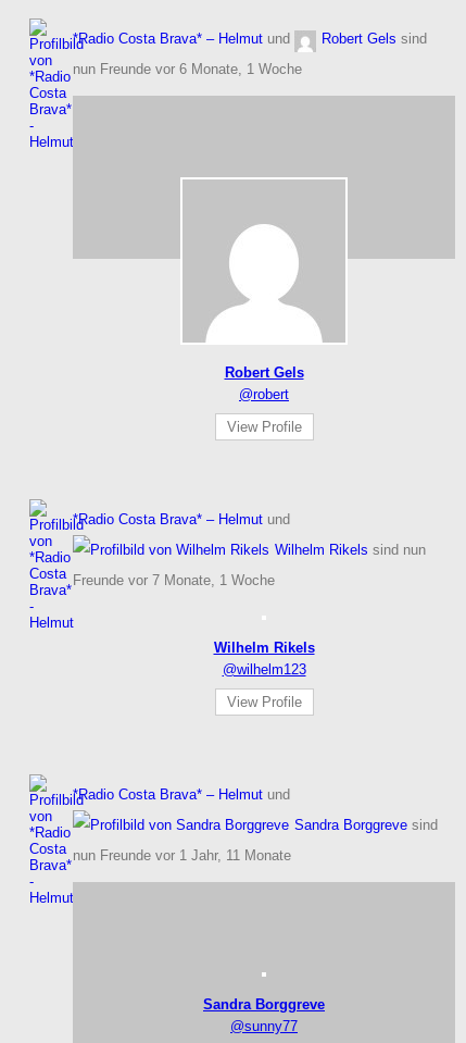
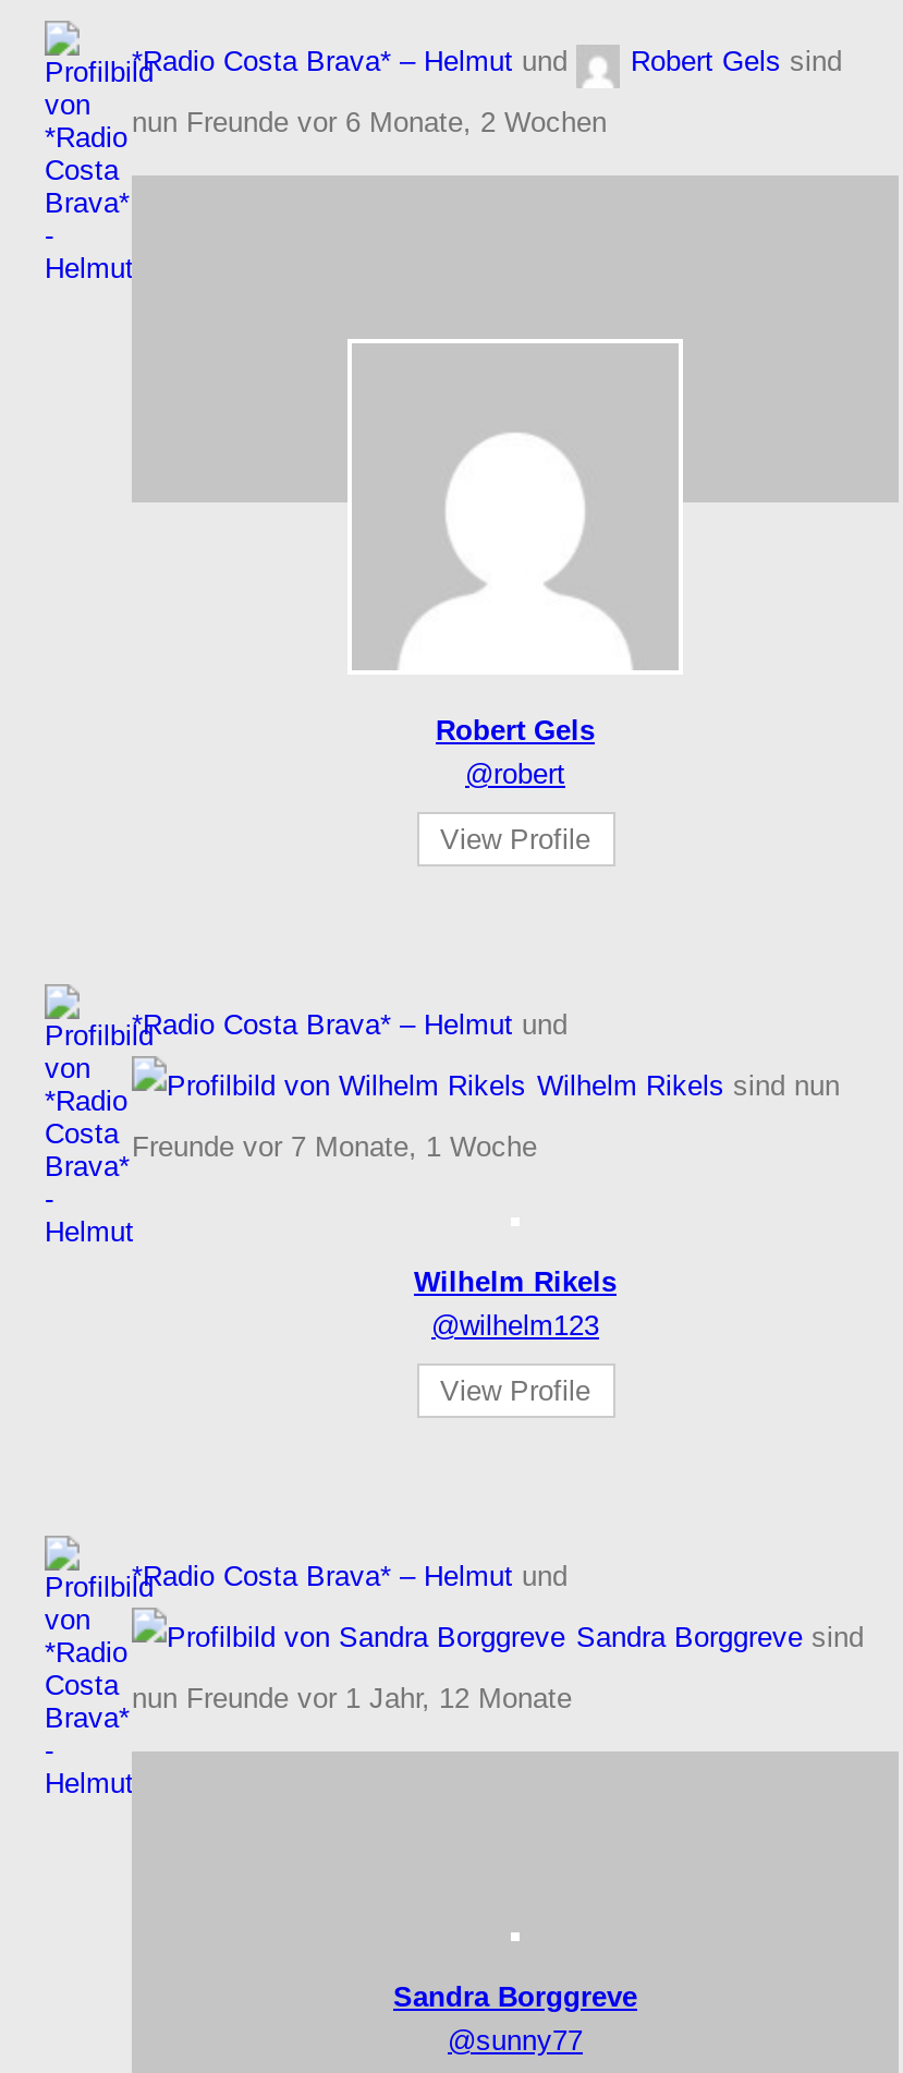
[73,61,302,77] nun Freunde vor 6 Monate, 1 Woche -> [132,106,607,138] nun Freunde vor 6 Monate, 2 Wochen
[73,847,291,864] nun Freunde vor 1 Jahr, 11 Monate -> [132,1682,572,1714] nun Freunde vor 1 Jahr, 12 Monate

